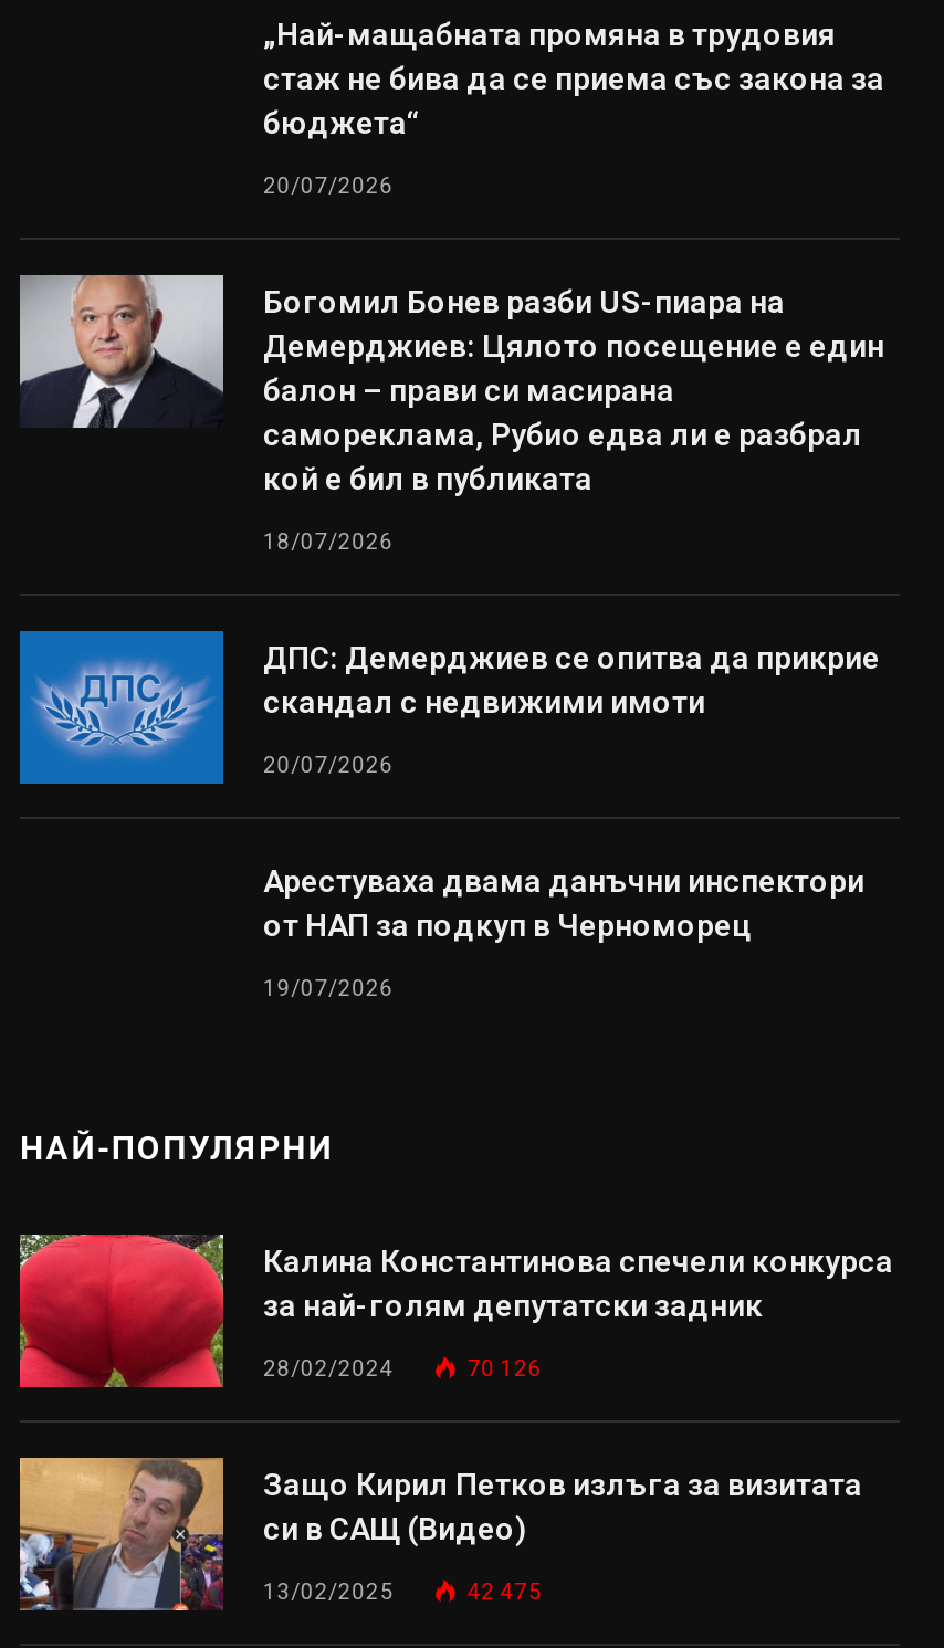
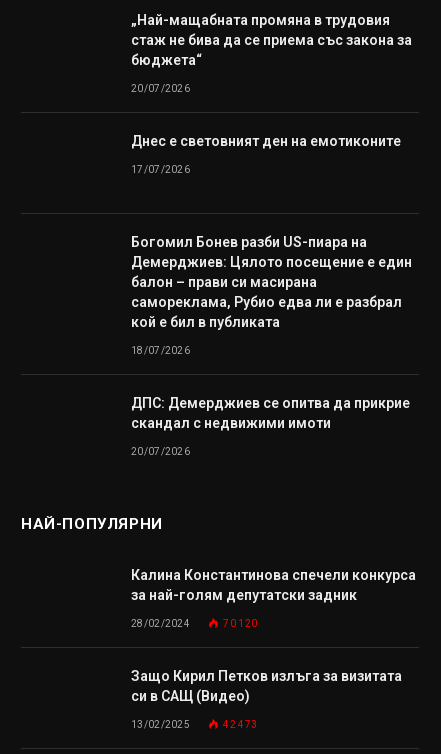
none -> [131,133,401,175] Днес е световният ден на емотиконите | 17/07/2026
[18,273,225,430] [image] -> none
moved [263,285,884,777] -> [131,234,412,457]: Богомил Бонев разби US-пиара на | Демерджиев: Цялото посещение е един | балон – прави си масирана | ... | скандал с недвижими имоти | 20/07/2026
[18,629,225,786] [image] -> none
[263,864,864,1001] Арестуваха двама данъчни инспектори | от НАП за подкуп в Черноморец | 19/07/2026 -> none
[18,1232,225,1389] [image] -> none
[467,1357,542,1381] 70 126 -> [223,618,257,629] 70 120
[18,1456,225,1613] [image] -> none
[467,1580,542,1604] 42 475 -> [223,719,257,730] 42 473

